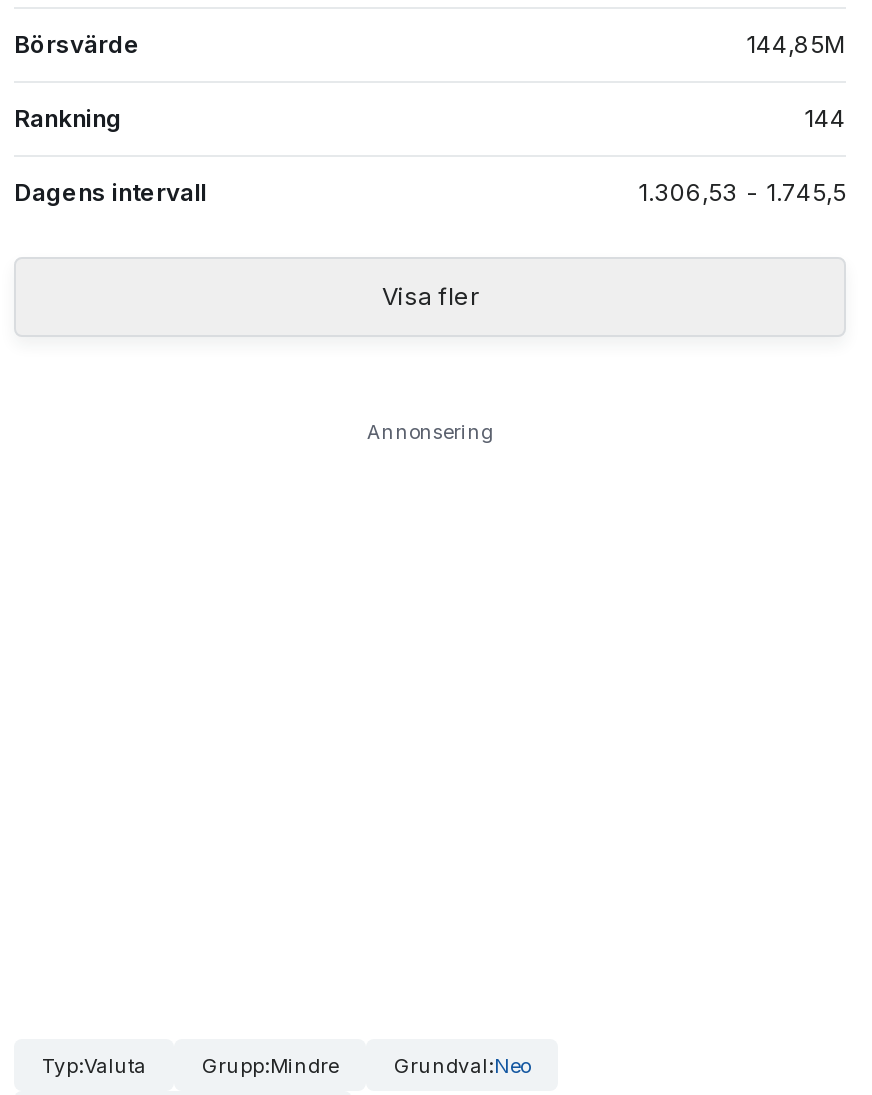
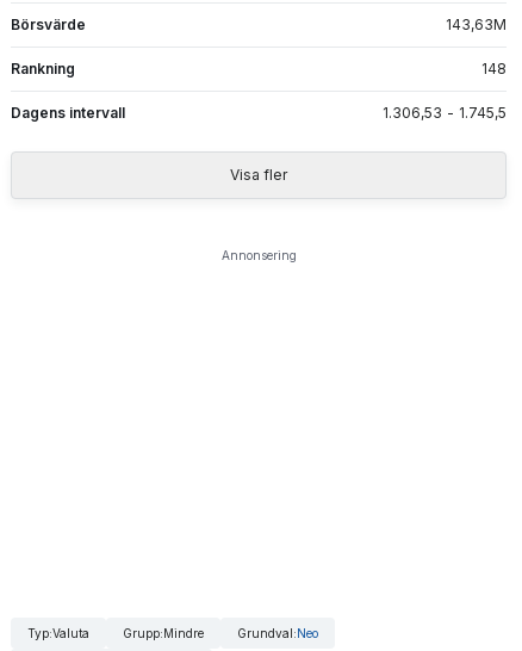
[746,29,846,59] 144,85M -> [446,15,507,33] 143,63M
[804,103,846,133] 144 -> [481,59,507,77] 148

